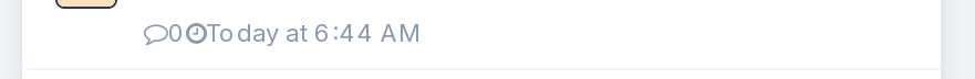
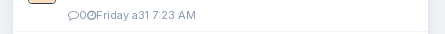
[168,18,421,48] 0 Today at 6:44 AM -> [79,8,196,22] 0 Friday a31 7:23 AM

